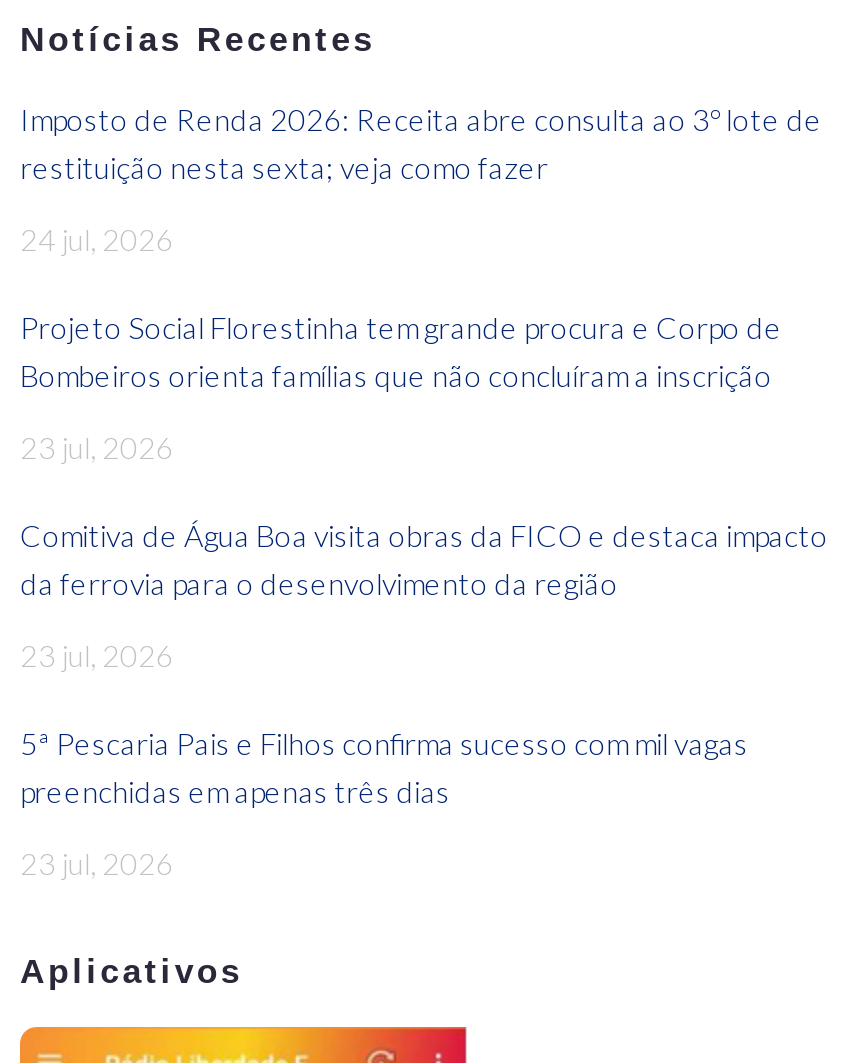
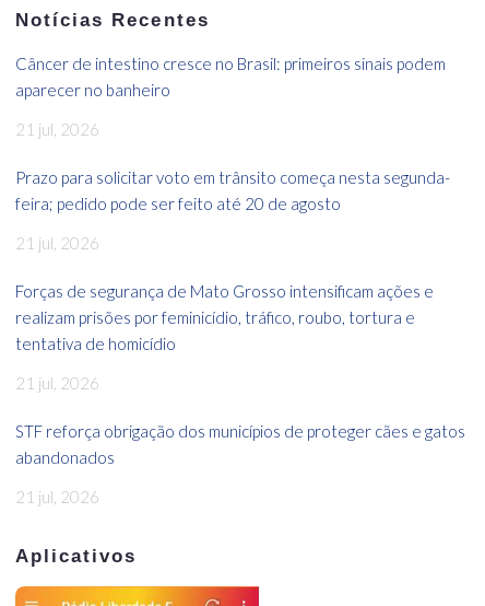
[20,102,822,186] Imposto de Renda 2026: Receita abre consulta ao 3º lote de | restituição nesta sexta; veja como fazer -> [15,54,446,100] Câncer de intestino cresce no Brasil: primeiros sinais podem | aparecer no banheiro
[20,222,174,258] 24 jul, 2026 -> [15,120,99,139] 21 jul, 2026
[20,310,782,394] Projeto Social Florestinha tem grande procura e Corpo de | Bombeiros orienta famílias que não concluíram a inscrição -> [15,168,450,214] Prazo para solicitar voto em trânsito começa nesta segunda- | feira; pedido pode ser feito até 20 de agosto
[20,430,174,466] 23 jul, 2026 -> [15,234,99,253] 21 jul, 2026
[20,518,828,602] Comitiva de Água Boa visita obras da FICO e destaca impacto | da ferrovia para o desenvolvimento da região -> [15,282,434,354] Forças de segurança de Mato Grosso intensificam ações e | realizam prisões por feminicídio, tráfico, roubo, tortura e | tentativa de homicídio
[20,638,174,674] 23 jul, 2026 -> [15,374,99,393] 21 jul, 2026
[20,726,748,810] 5ª Pescaria Pais e Filhos confirma sucesso com mil vagas | preenchidas em apenas três dias -> [15,422,465,468] STF reforça obrigação dos municípios de proteger cães e gatos | abandonados
[20,846,174,882] 23 jul, 2026 -> [15,487,99,507] 21 jul, 2026

